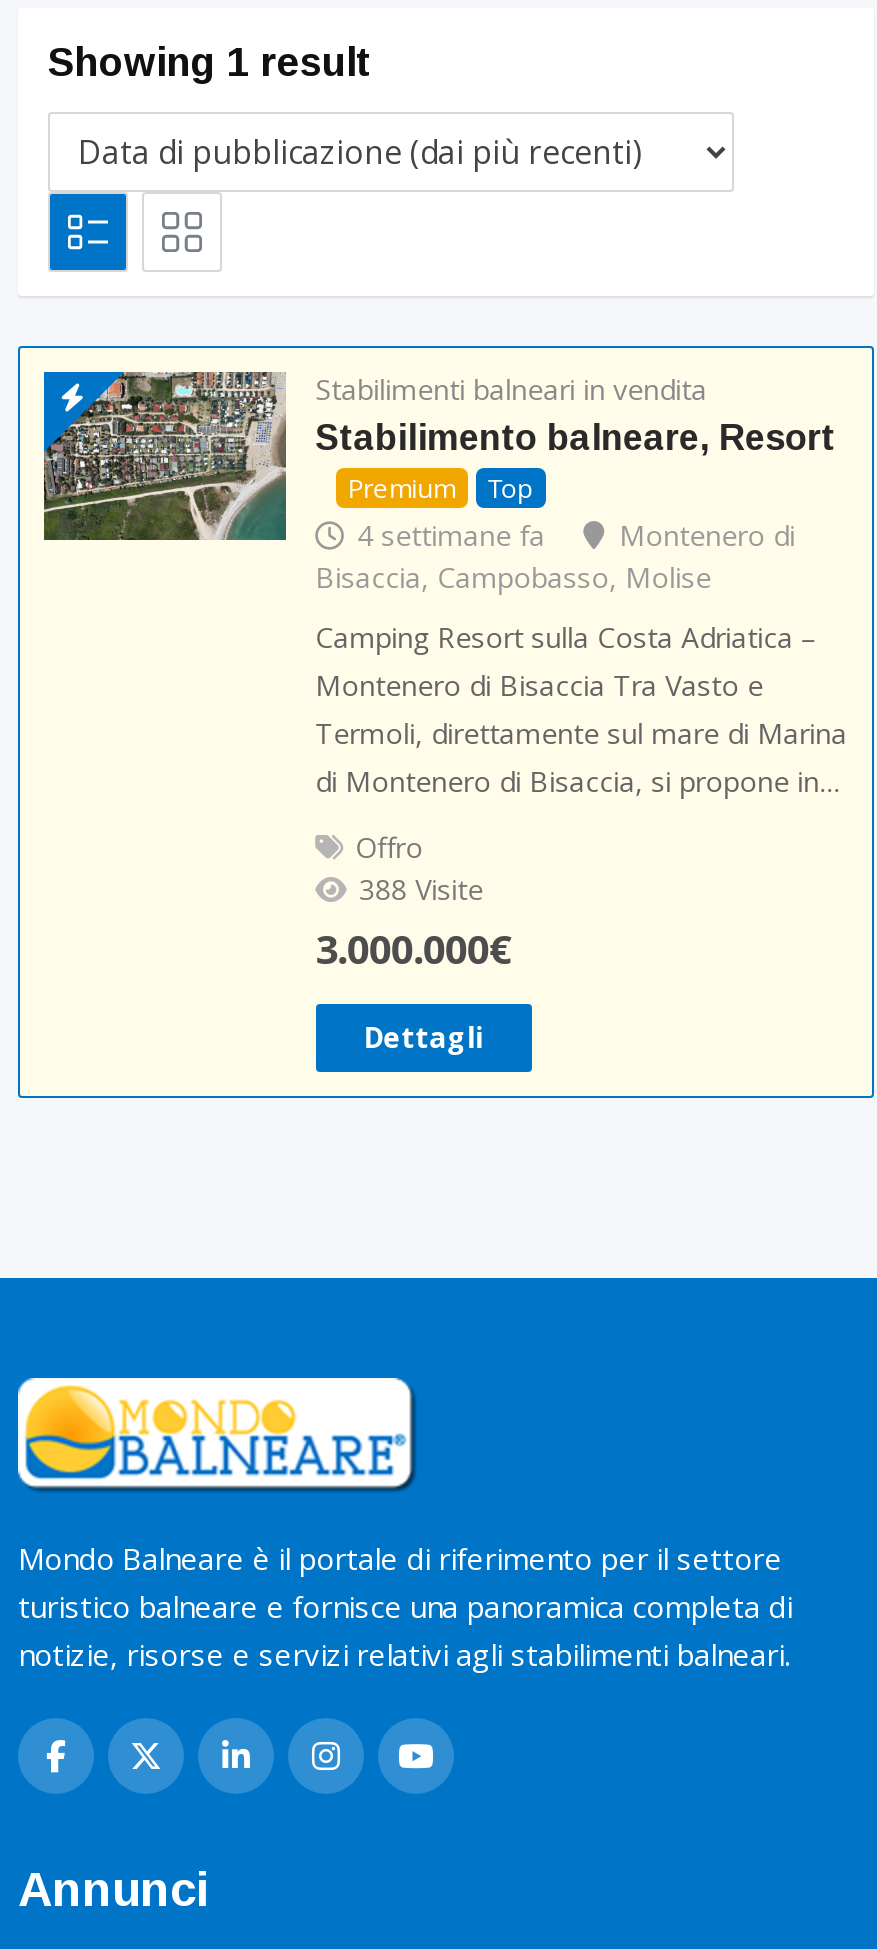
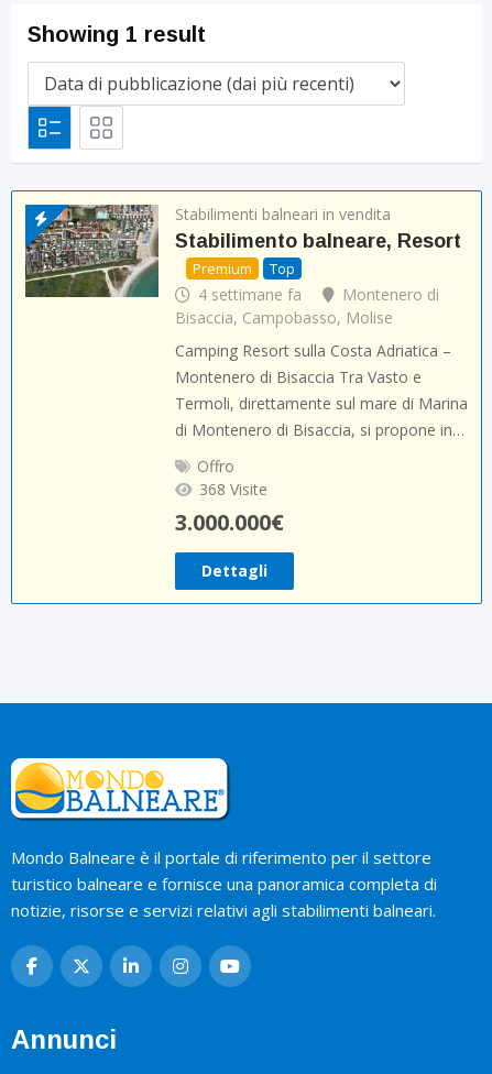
[359,870,483,908] 388 Visite -> [199,478,267,499] 368 Visite

